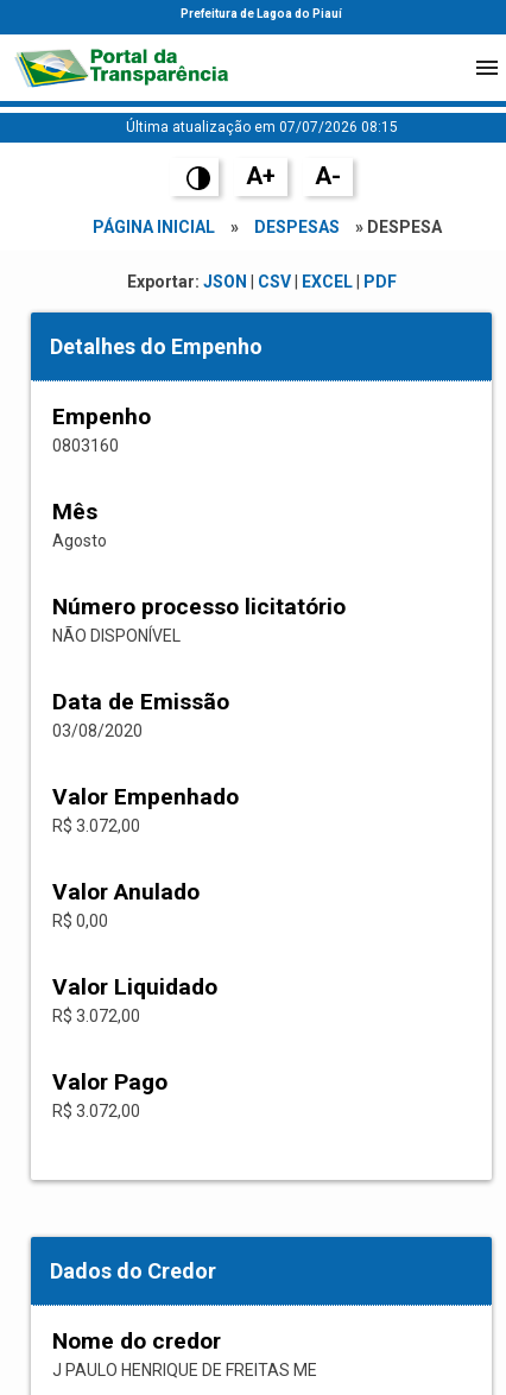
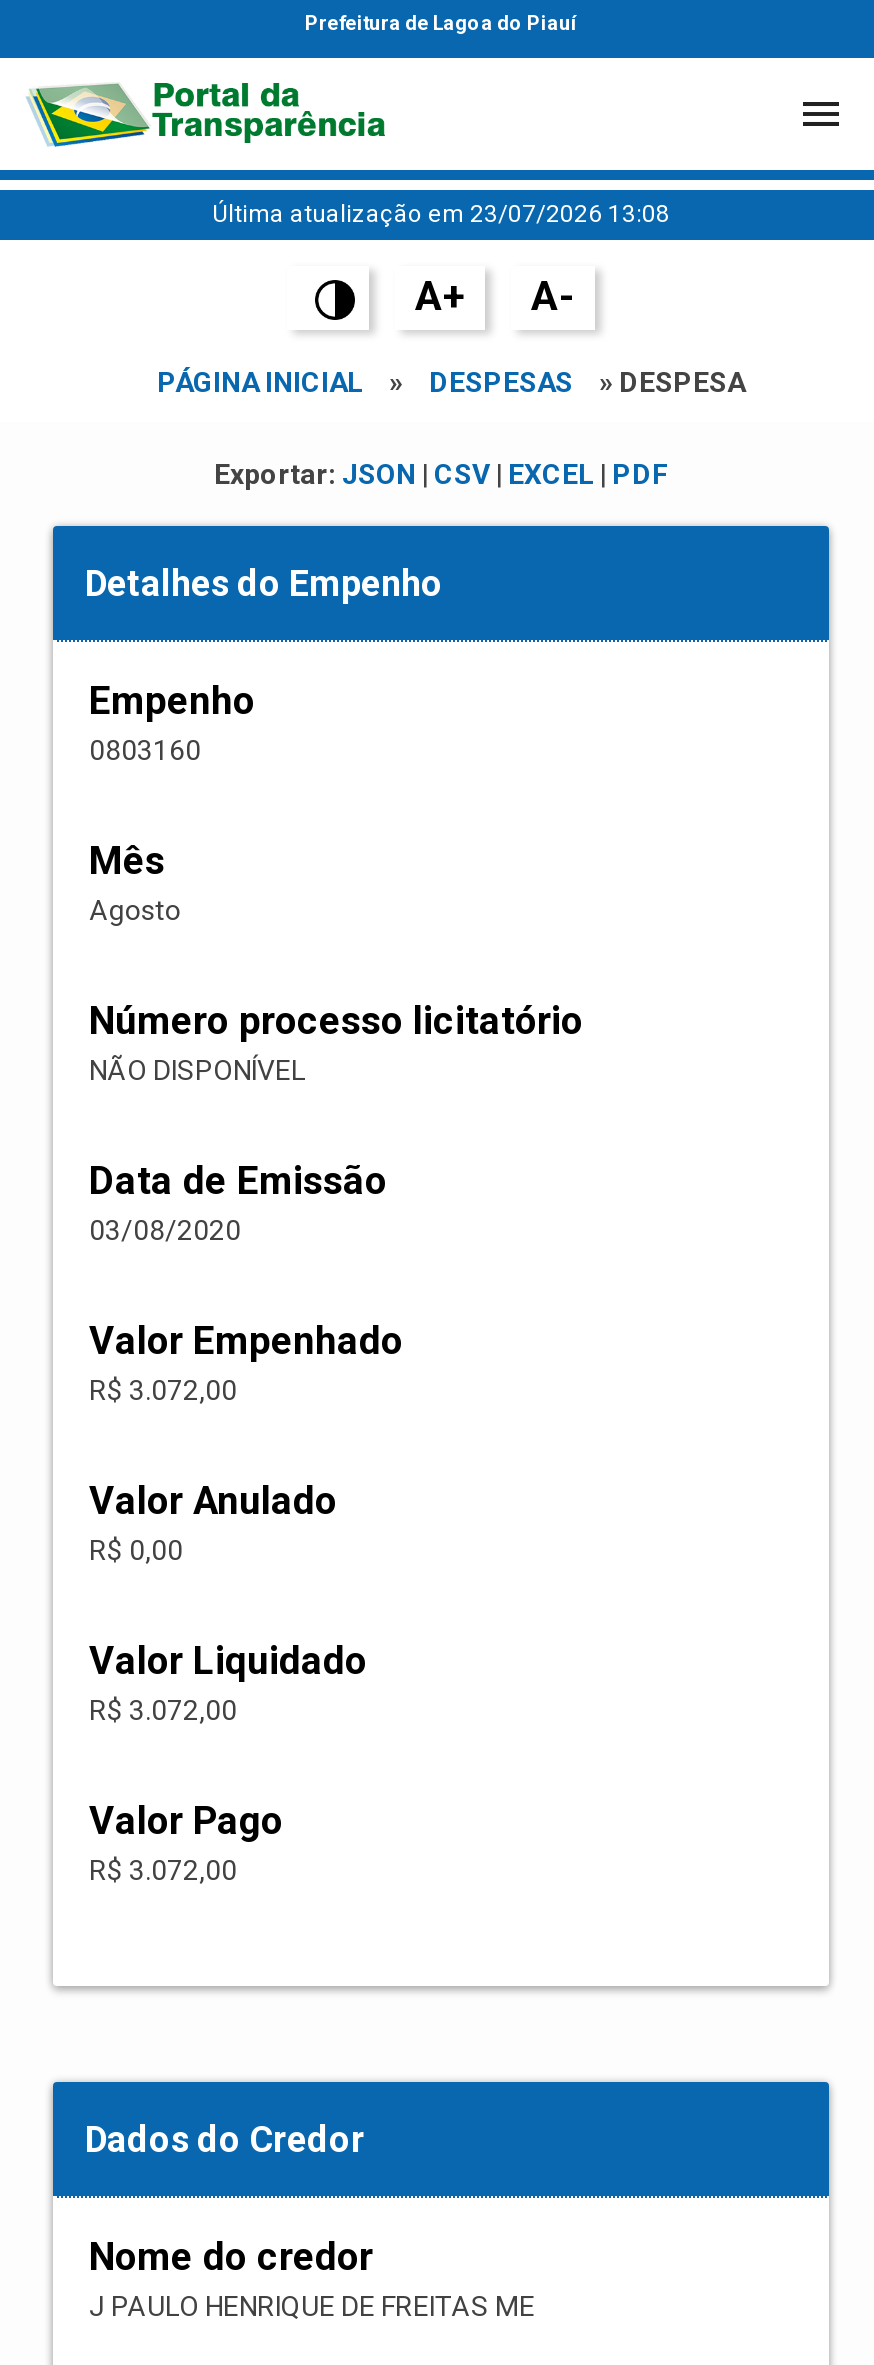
[125,119,397,135] Última atualização em 07/07/2026 08:15 -> [212,200,670,228] Última atualização em 23/07/2026 13:08

